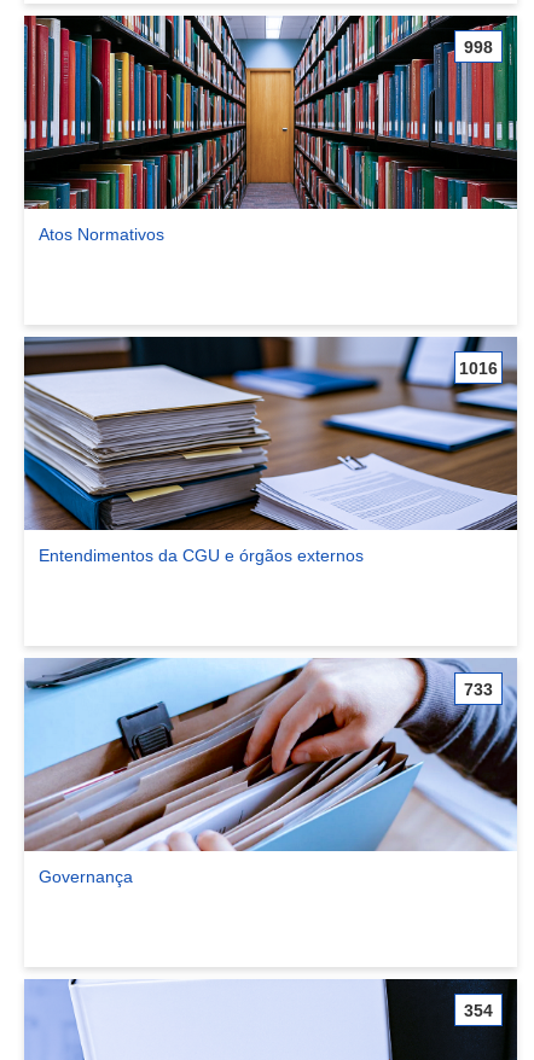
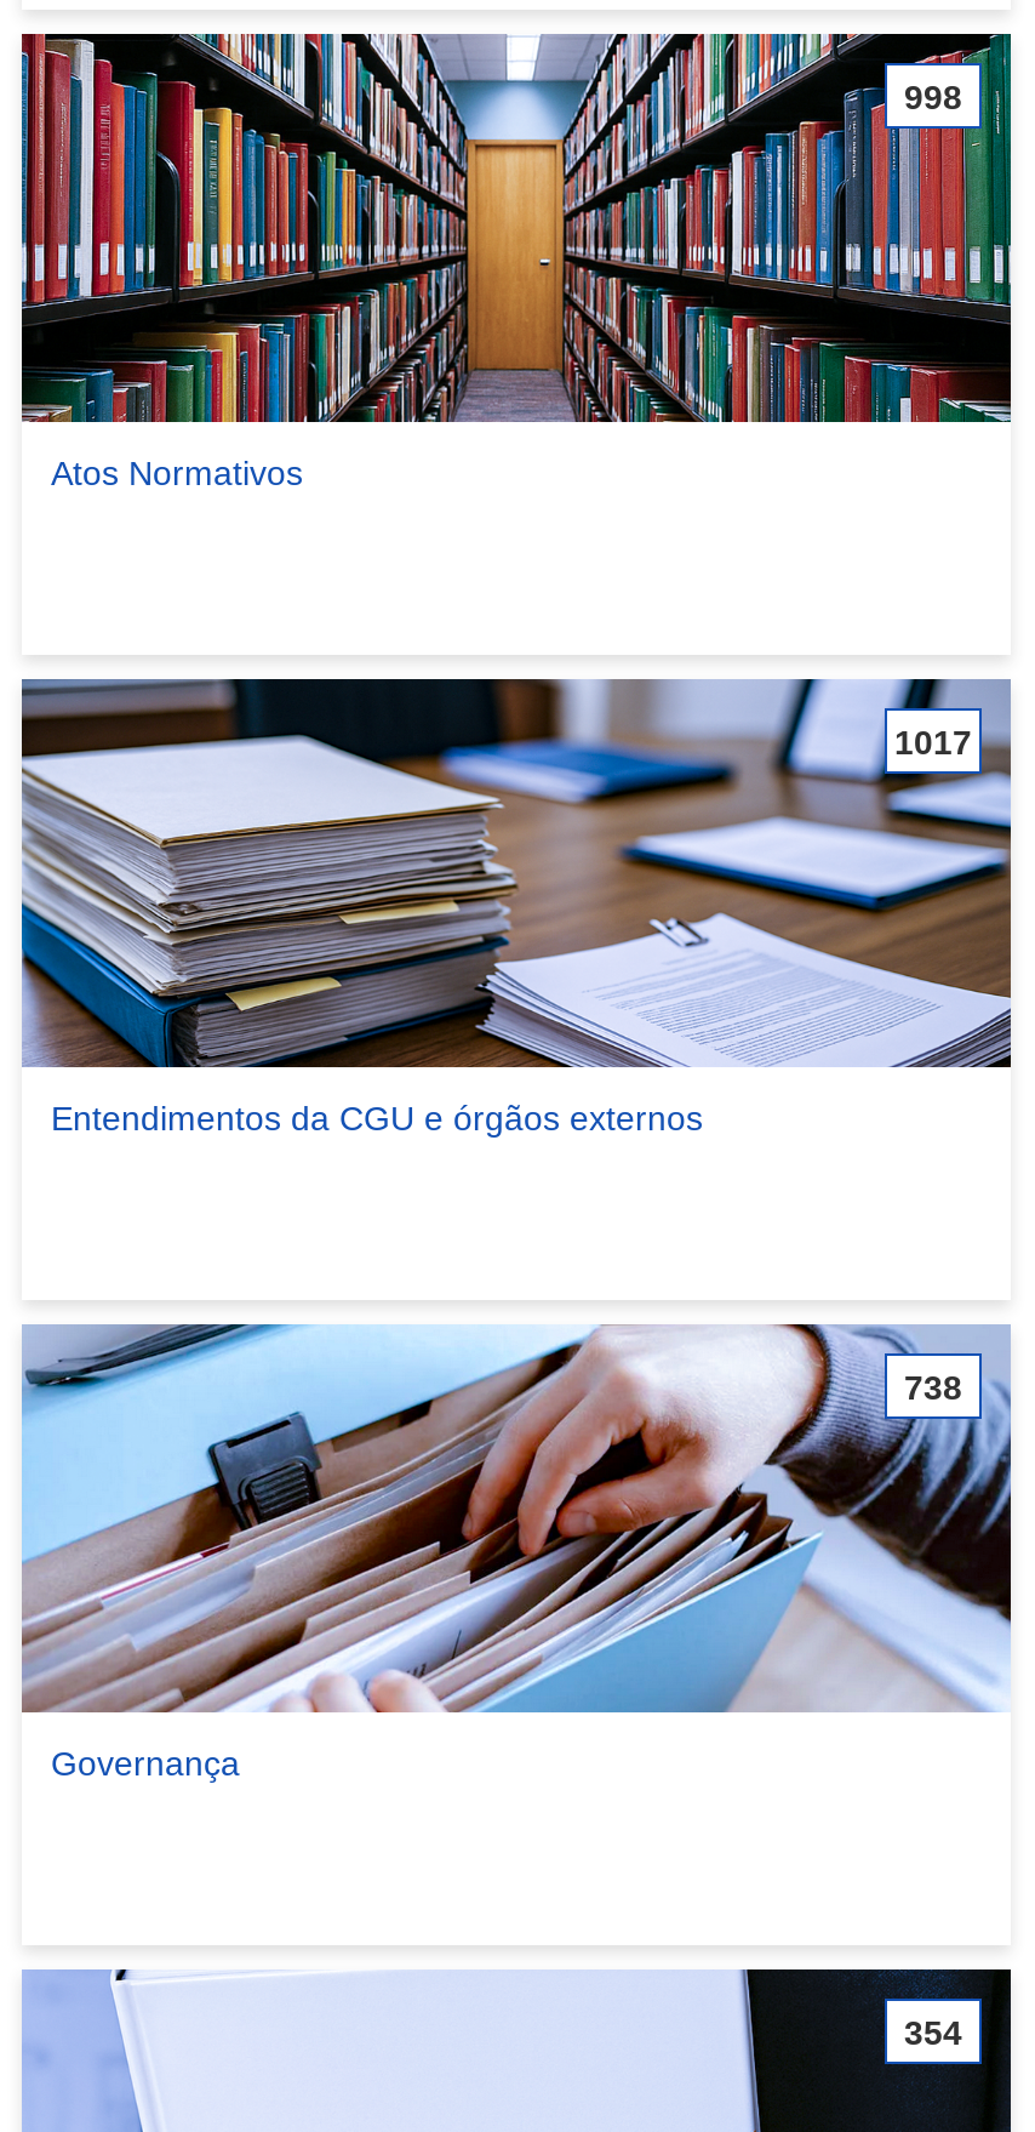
[459,358,498,377] 1016 -> [894,722,972,760] 1017
[464,679,493,698] 733 -> [904,1367,962,1406] 738

